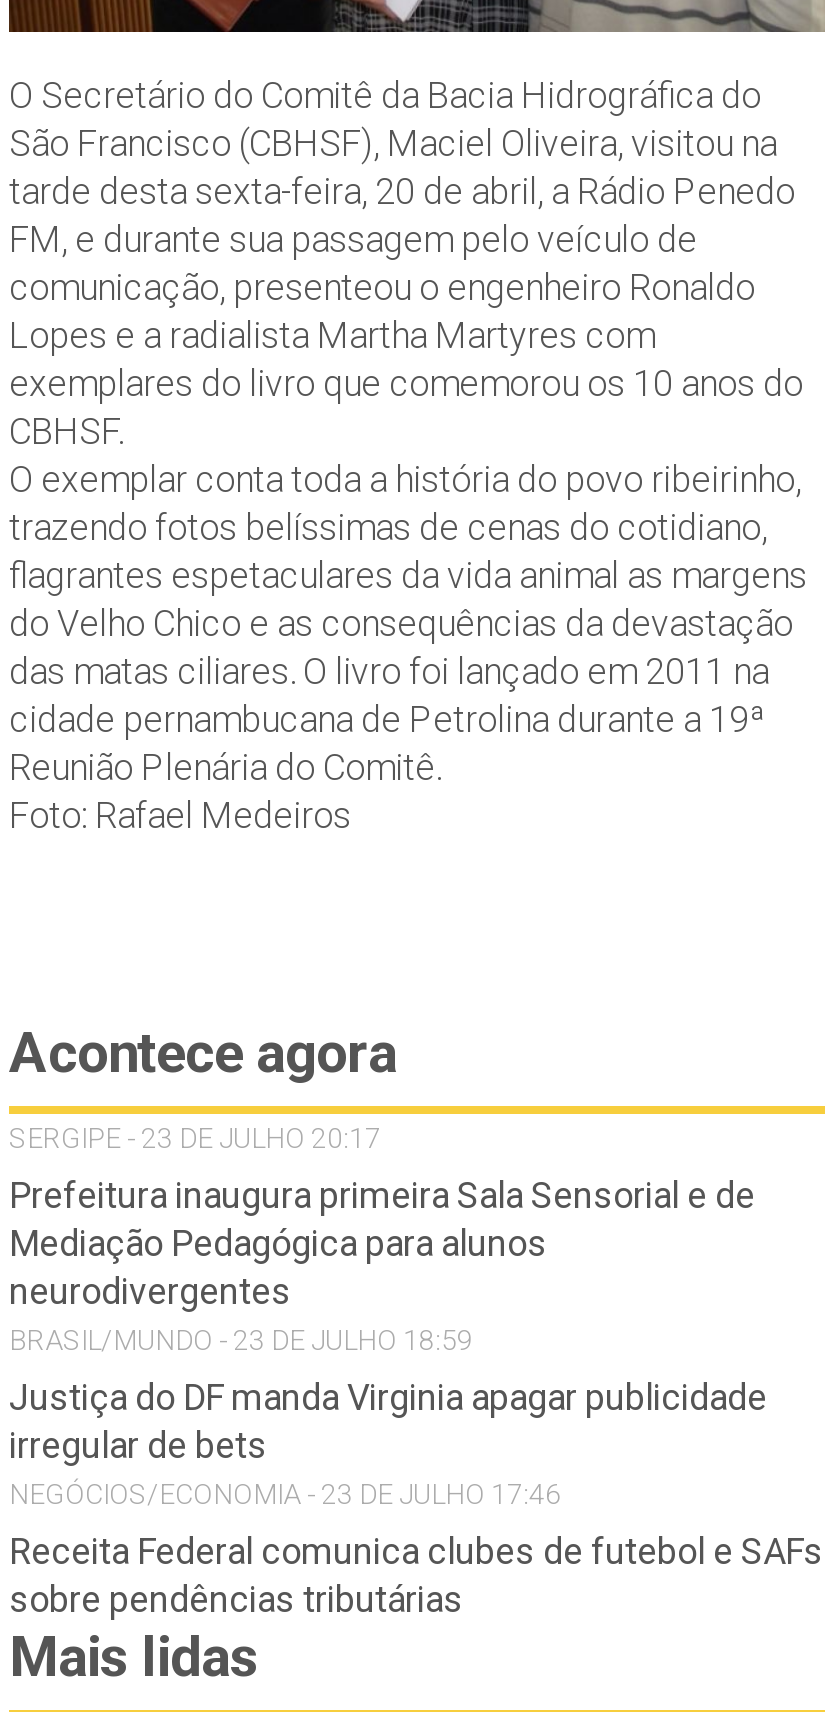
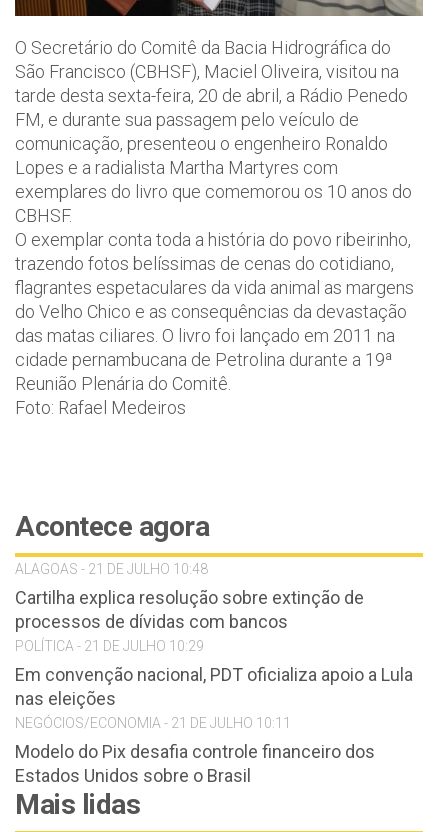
[9,1122,381,1154] SERGIPE - 23 DE JULHO 20:17 -> [15,561,208,577] ALAGOAS - 21 DE JULHO 10:48
[9,1174,755,1356] Prefeitura inaugura primeira Sala Sensorial e de | Mediação Pedagógica para alunos | neurodivergentes | BRASIL/MUNDO - 23 DE JULHO 18:59 -> [15,587,364,654] Cartilha explica resolução sobre extinção de | processos de dívidas com bancos | POLÍTICA - 21 DE JULHO 10:29
[9,1376,767,1510] Justiça do DF manda Virginia apagar publicidade | irregular de bets | NEGÓCIOS/ECONOMIA - 23 DE JULHO 17:46 -> [15,664,413,731] Em convenção nacional, PDT oficializa apoio a Lula | nas eleições | NEGÓCIOS/ECONOMIA - 21 DE JULHO 10:11
[9,1530,823,1620] Receita Federal comunica clubes de futebol e SAFs | sobre pendências tributárias -> [15,741,375,786] Modelo do Pix desafia controle financeiro dos | Estados Unidos sobre o Brasil

